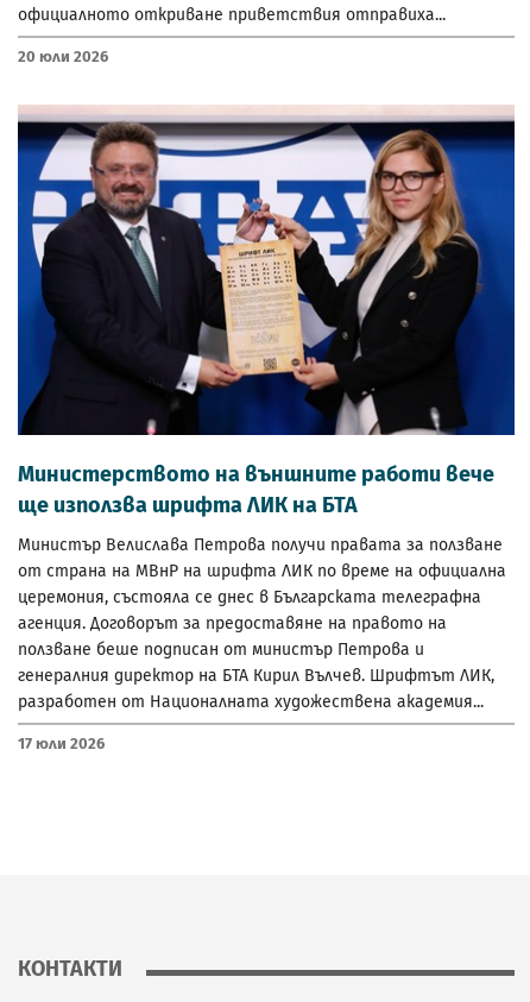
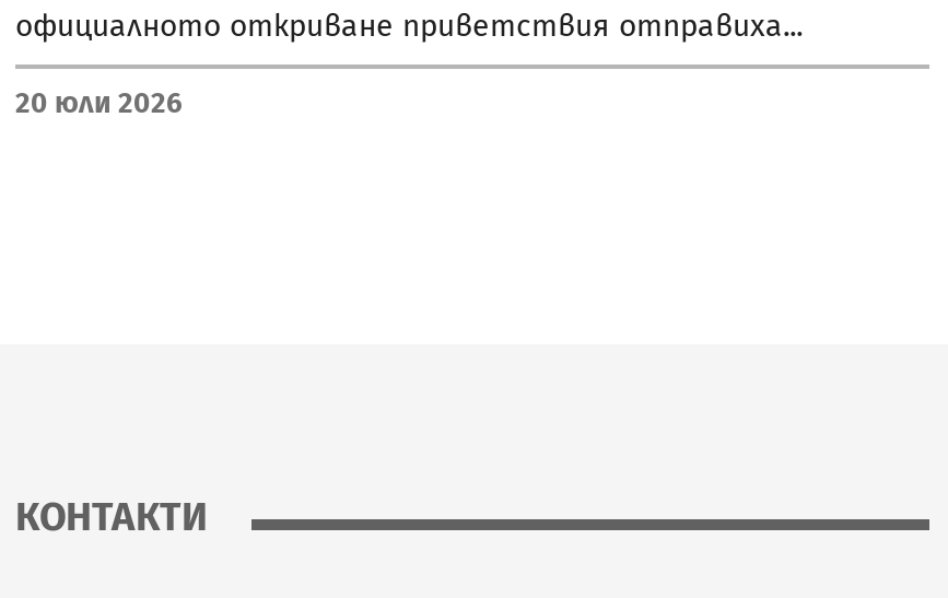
[17,106,516,753] [image] | Министерството на външните работи вече | ще използва шрифта ЛИК на БТА | Министър Велислава Петрова получи правата за ползване | от страна на МВнР на шрифта ЛИК по време на официална | церемония, състояла се днес в Българската телеграфна | агенция. Договорът за предоставяне на правото на | ползване беше подписан от министър Петрова и | генералния директор на БТА Кирил Вълчев. Шрифтът ЛИК, | разработен от Националната художествена академия... | 17 Юли 2026 -> none

